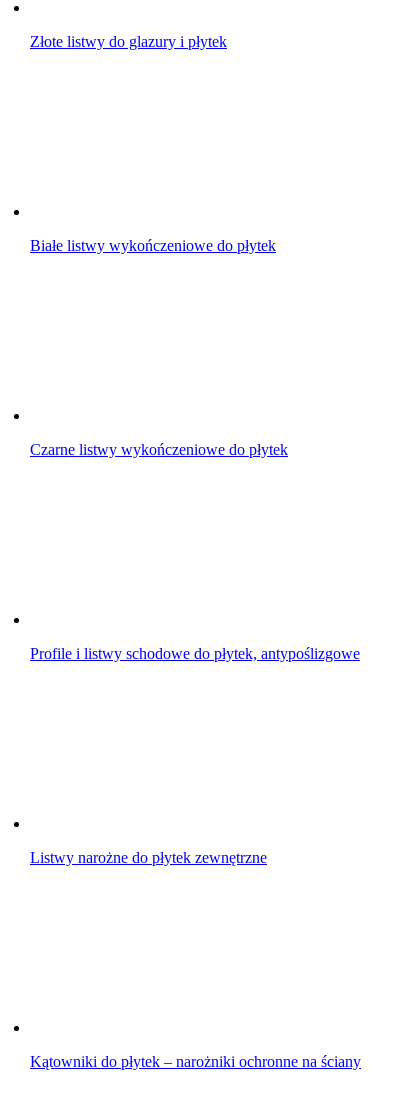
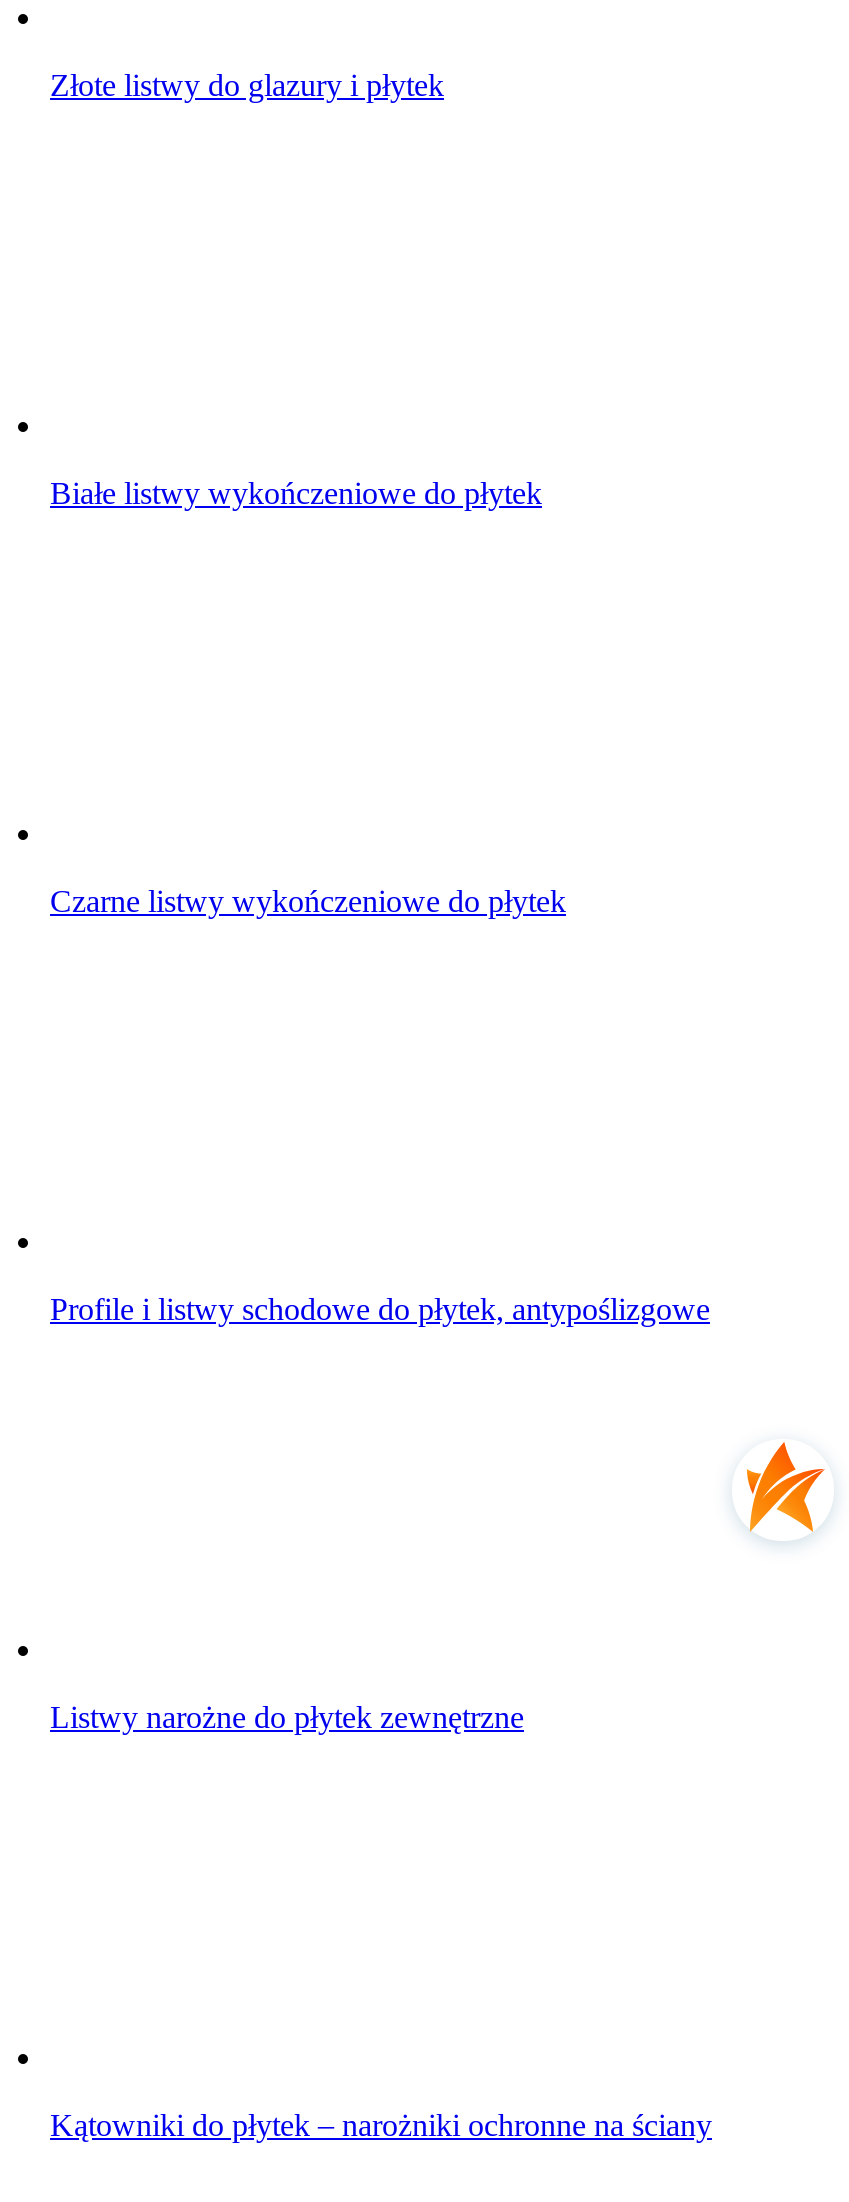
none -> [726,1440,840,1550] [image]

